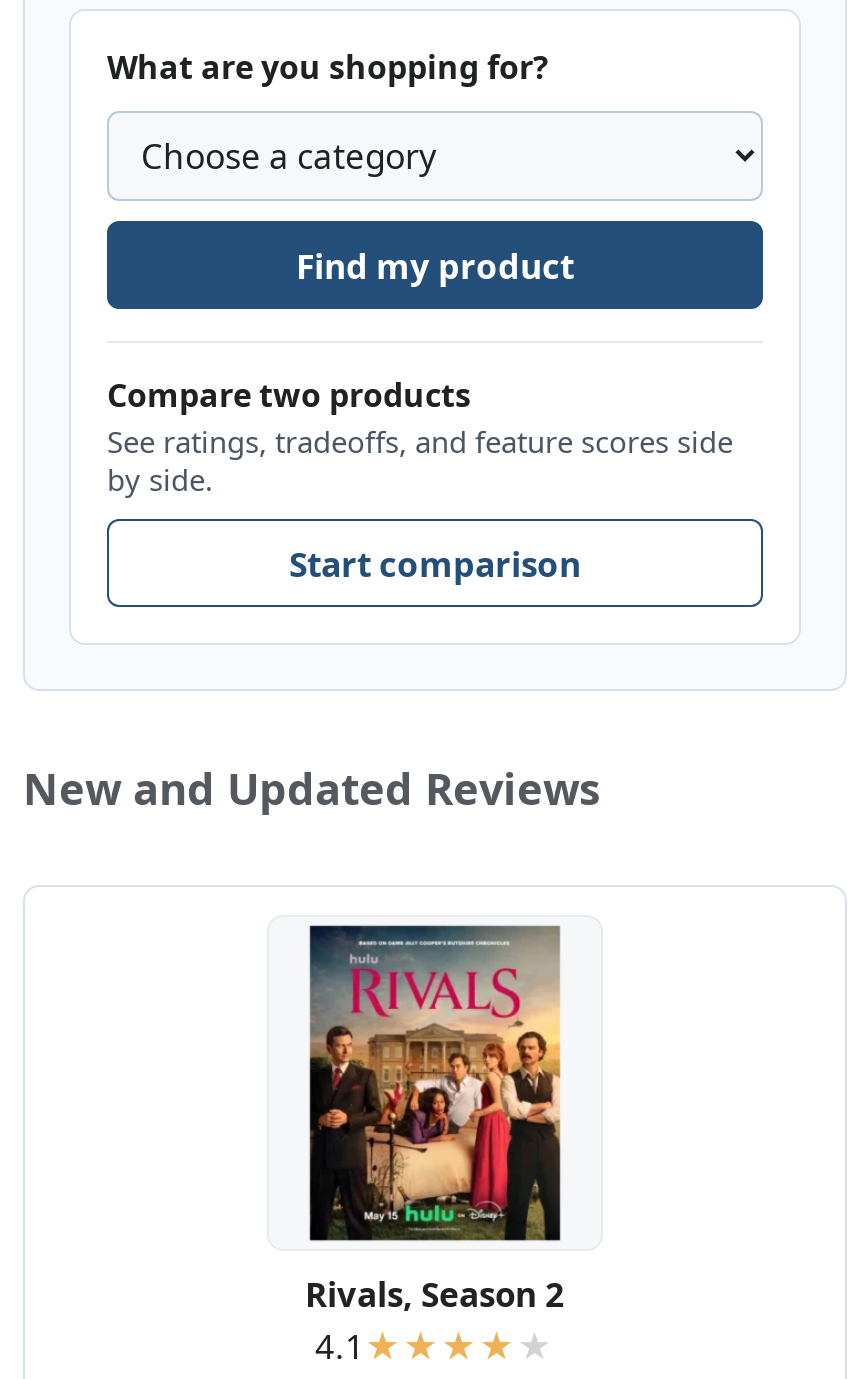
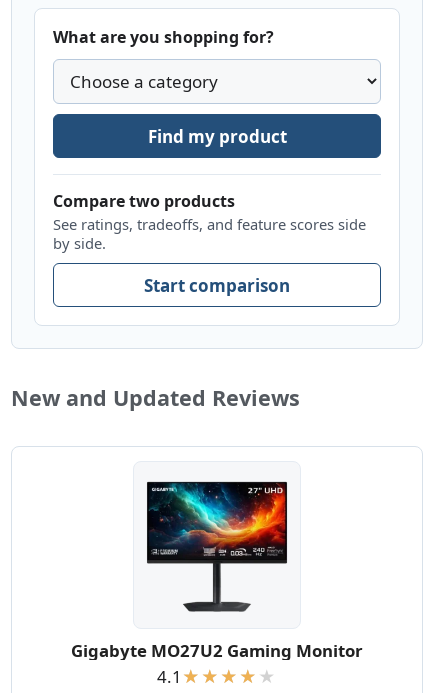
[295,923,575,1317] [image] | Rivals, Season 2 -> [71,466,363,662] [image] | Gigabyte MO27U2 Gaming Monitor

